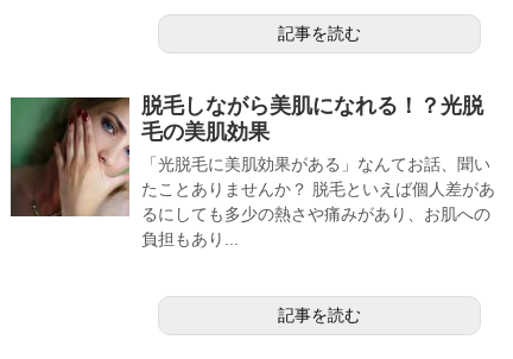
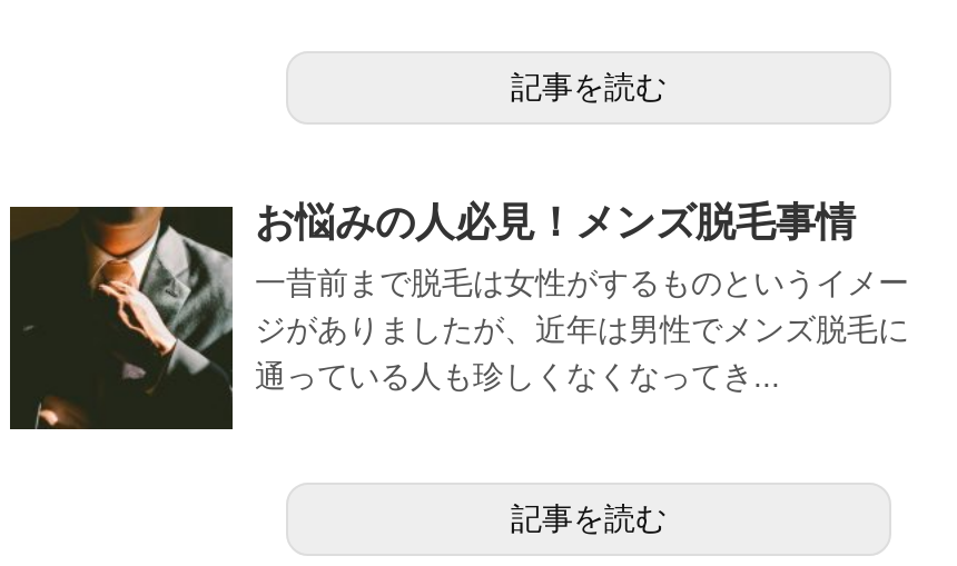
[11,94,495,249] [image] | 脱毛しながら美肌になれる！？光脱 | 毛の美肌効果 | 「光脱毛に美肌効果がある」なんてお話、聞い | たことありませんか？ 脱毛といえば個人差があ | るにしても多少の熱さや痛みがあり、お肌への | 負担もあり... -> [10,199,909,433] [image] | お悩みの人必見！メンズ脱毛事情 | 一昔前まで脱毛は女性がするものというイメー | ジがありましたが、近年は男性でメンズ脱毛に | 通っている人も珍しくなくなってき...

